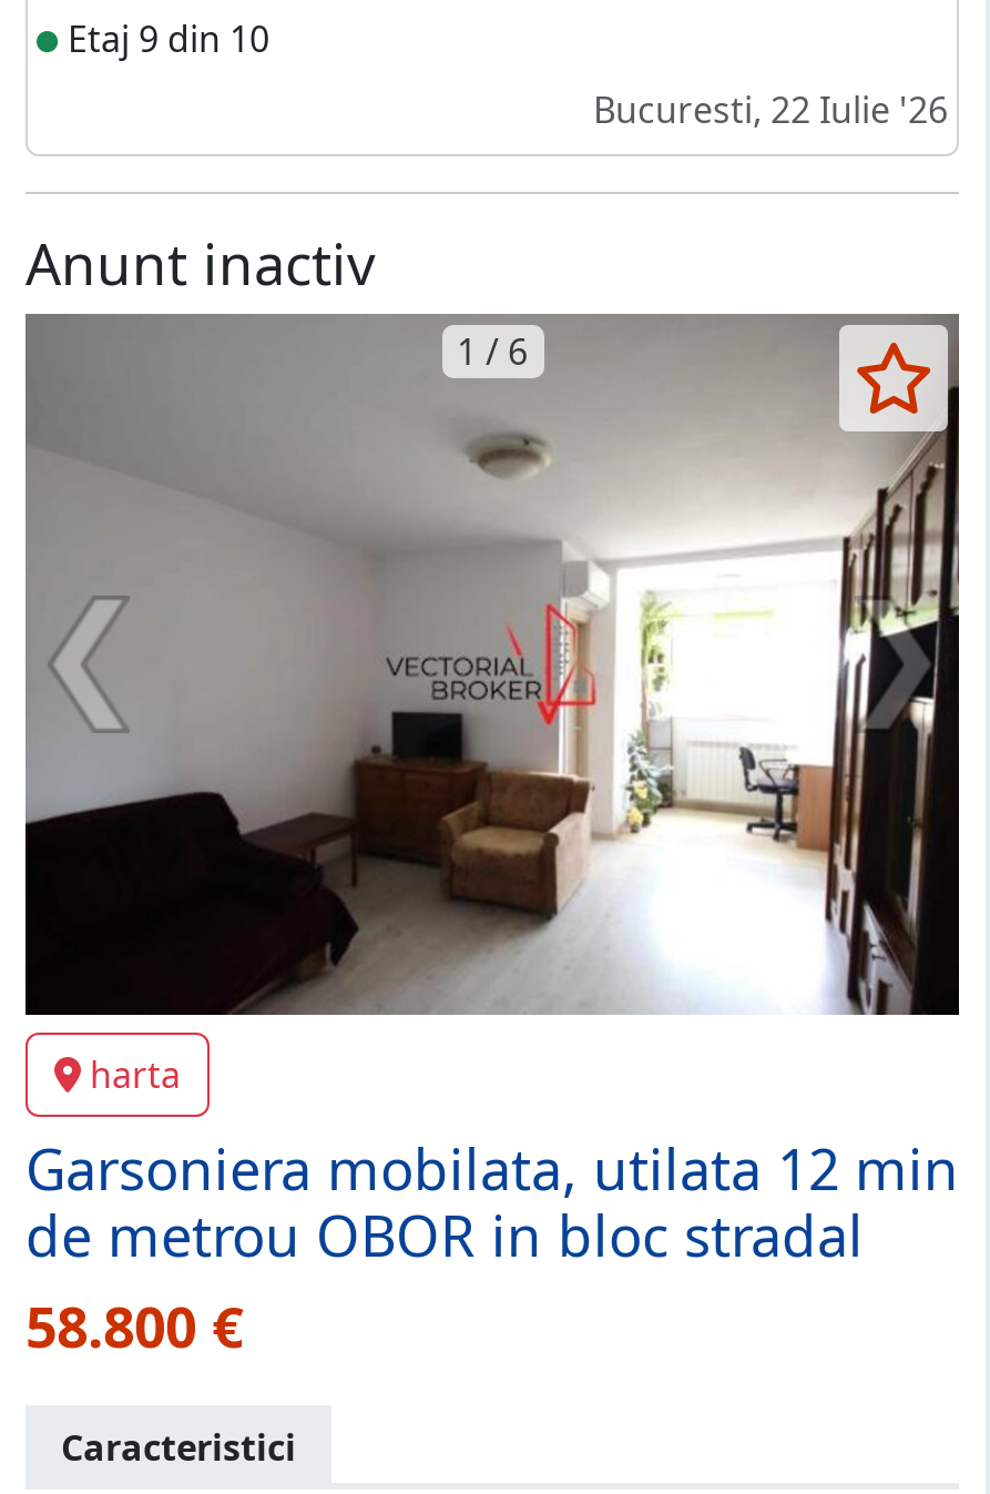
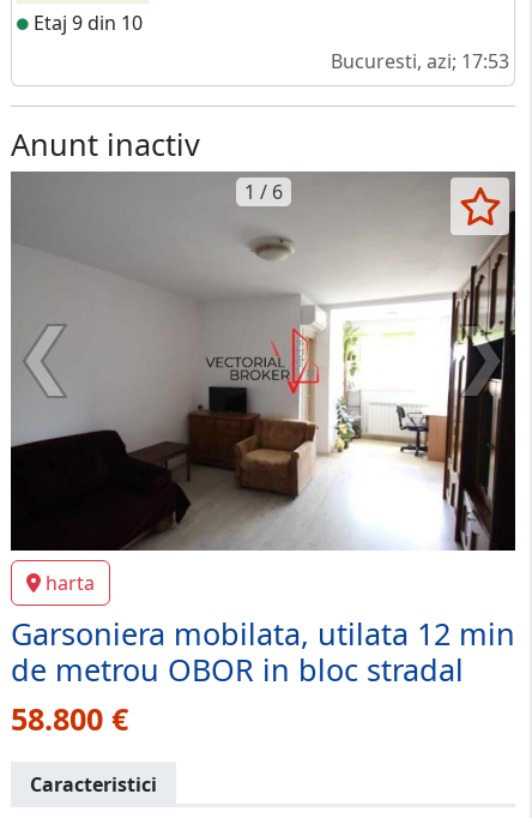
[593,86,948,134] Bucuresti, 22 Iulie '26 -> [331,48,509,74] Bucuresti, azi; 17:53

